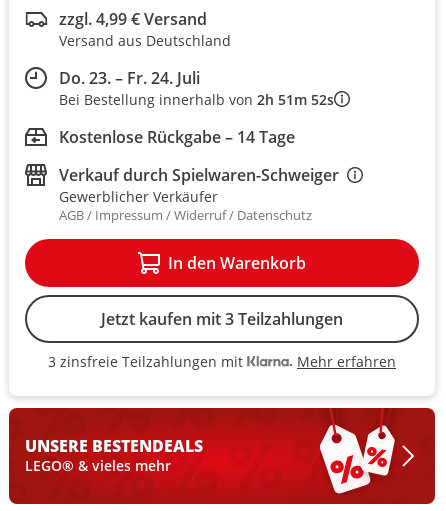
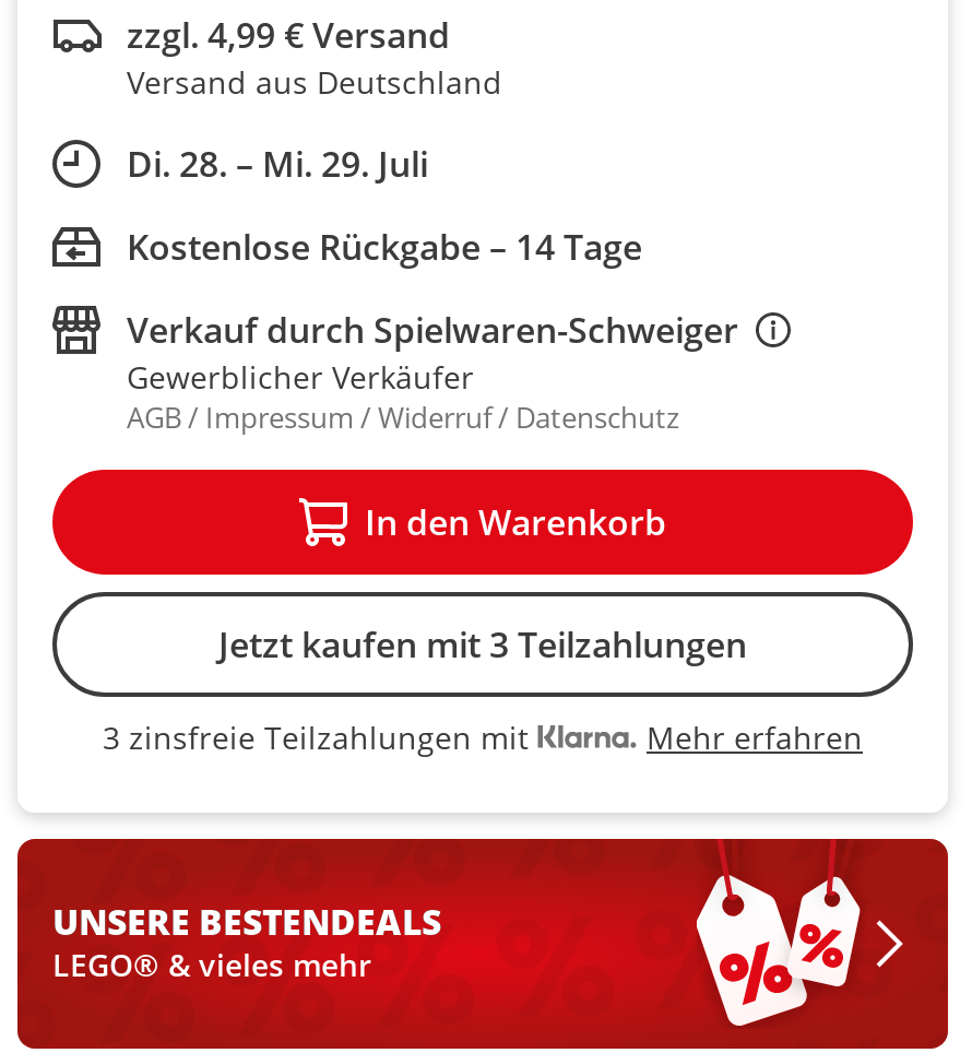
[59,67,334,109] Do. 23. – Fr. 24. Juli | Bei Bestellung innerhalb von 2h 51m 52s -> [127,140,428,188] Di. 28. – Mi. 29. Juli

